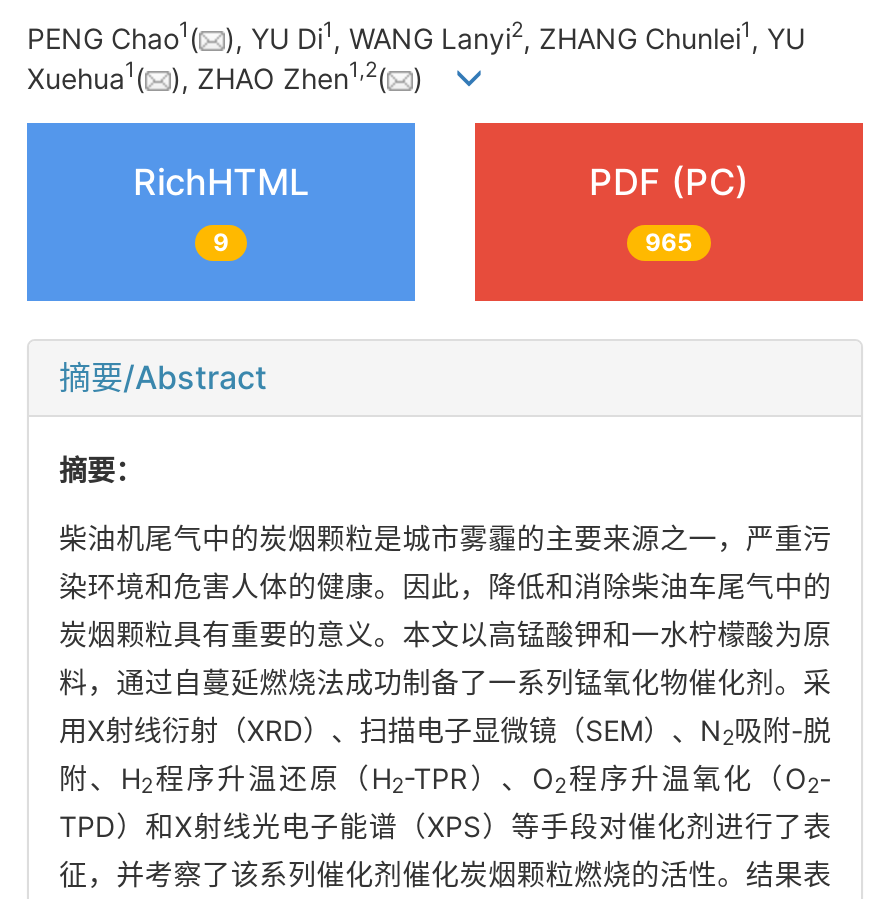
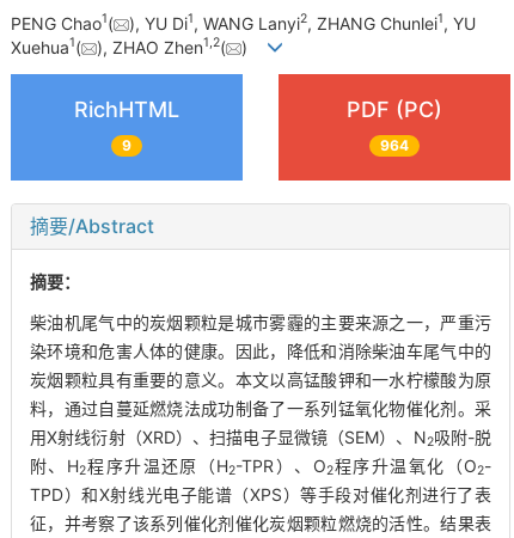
[645,228,693,258] 965 -> [380,137,409,155] 964

